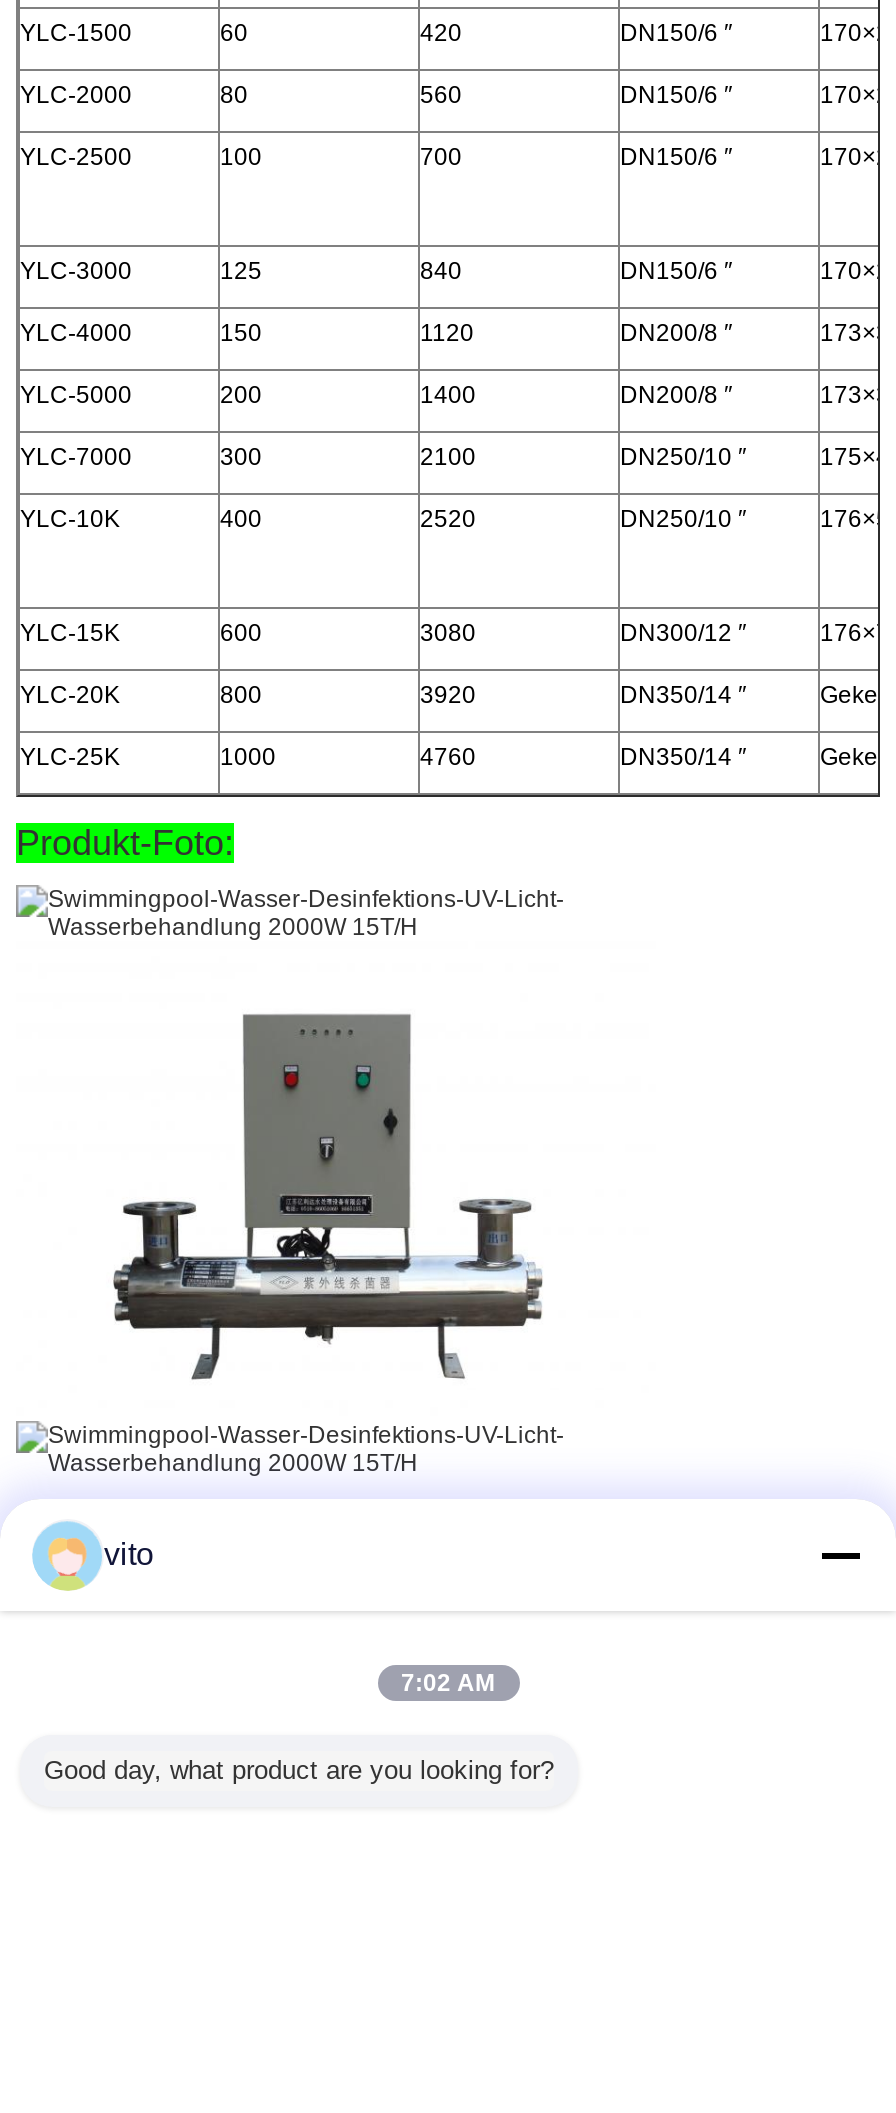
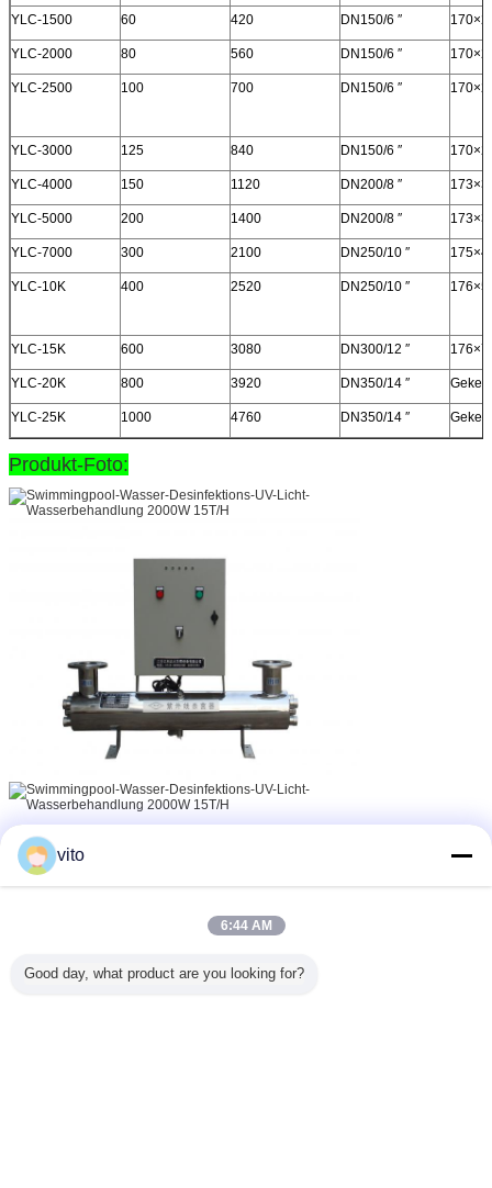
[401,1669,495,1697] 7:02 AM -> [220,918,272,933] 6:44 AM

